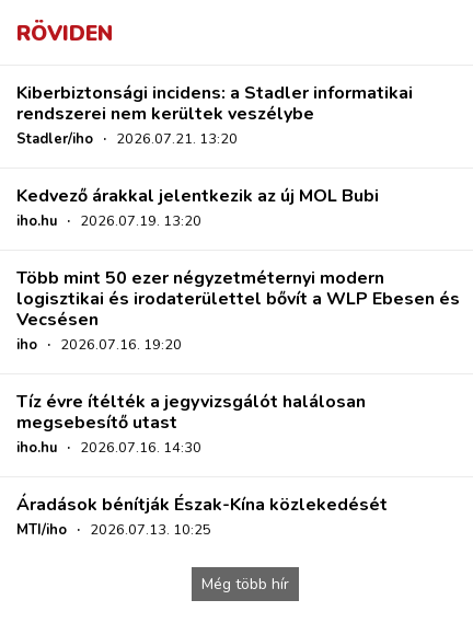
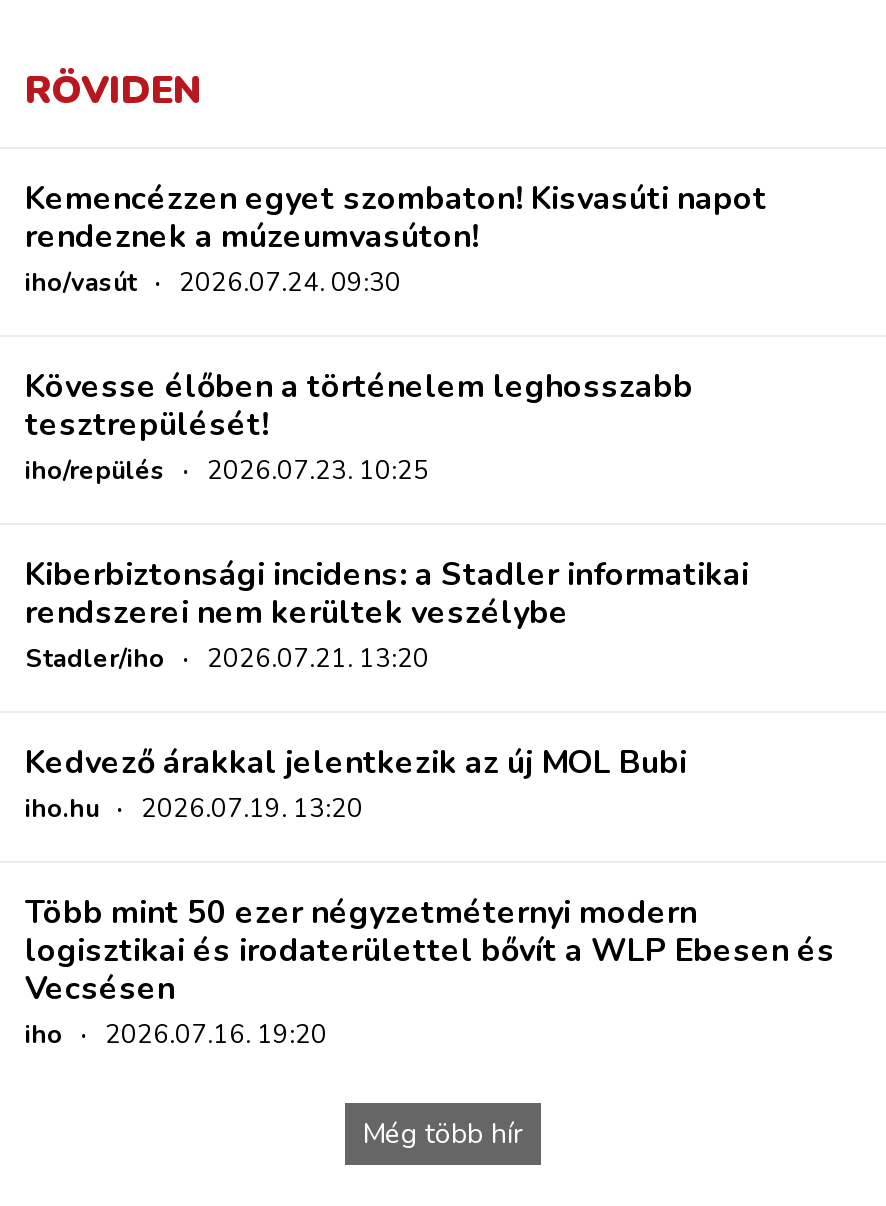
none -> [25,177,767,489] Kemencézzen egyet szombaton! Kisvasúti napot | rendeznek a múzeumvasúton! | iho/vasút · 2026.07.24. 09:30 | Kövesse élőben a történelem leghosszabb | tesztrepülését! | iho/repülés · 2026.07.23. 10:25
moved [16,81,460,355] -> [25,553,835,1053]: Kiberbiztonsági incidens: a Stadler informatikai | rendszerei nem kerültek veszélybe | Stadler/iho · 2026.07.21. 13:20 | ... | Vecsésen | iho · 2026.07.16. 19:20
[16,390,388,540] Tíz évre ítélték a jegyvizsgálót halálosan | megsebesítő utast | iho.hu · 2026.07.16. 14:30 | Áradások bénítják Észak-Kína közlekedését | MTI/iho · 2026.07.13. 10:25 -> none

